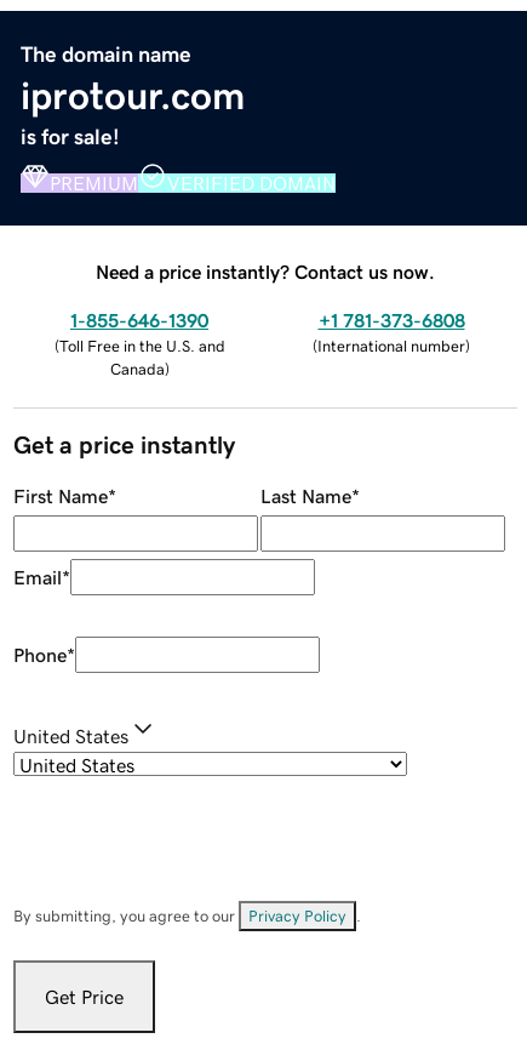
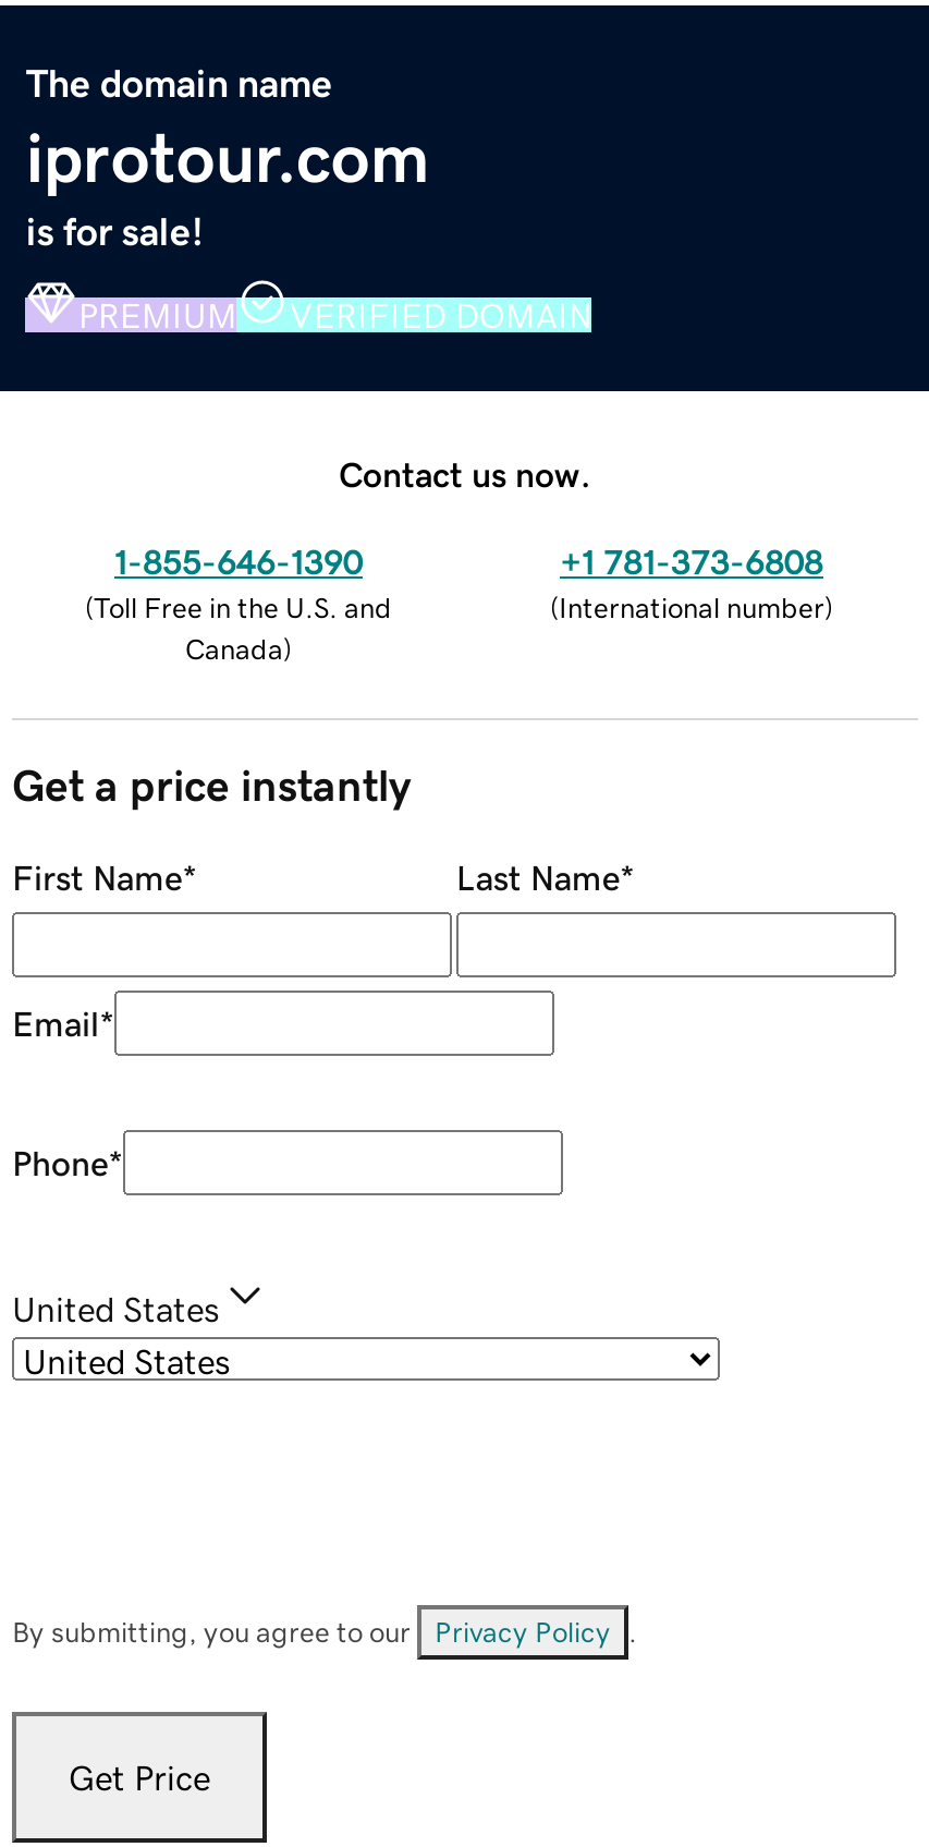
[96,261,435,281] Need a price instantly? Contact us now. -> [339,456,591,491] Contact us now.

